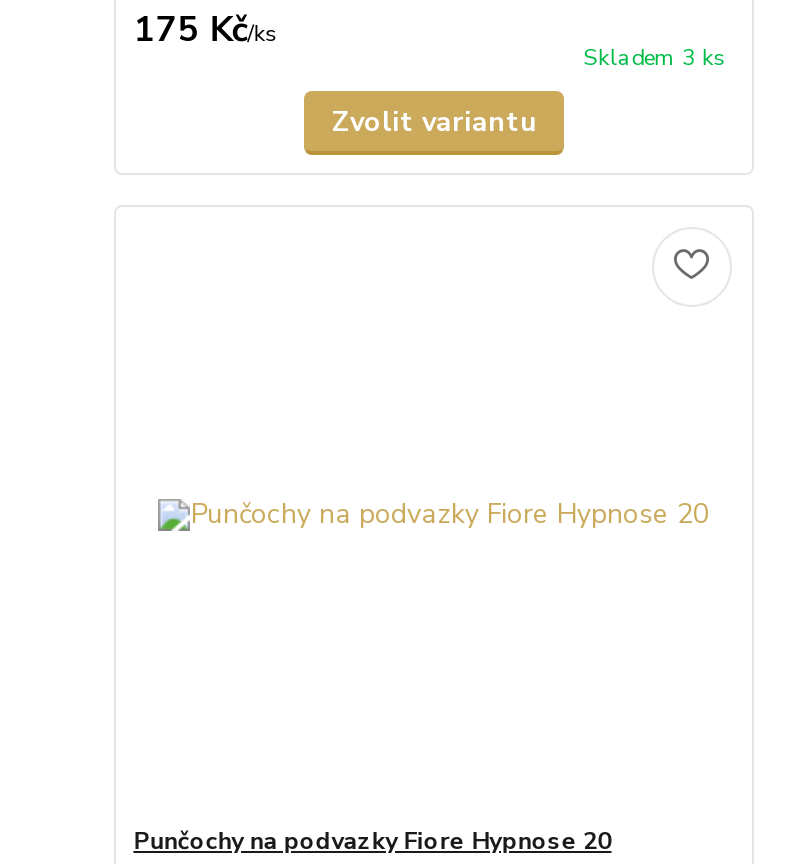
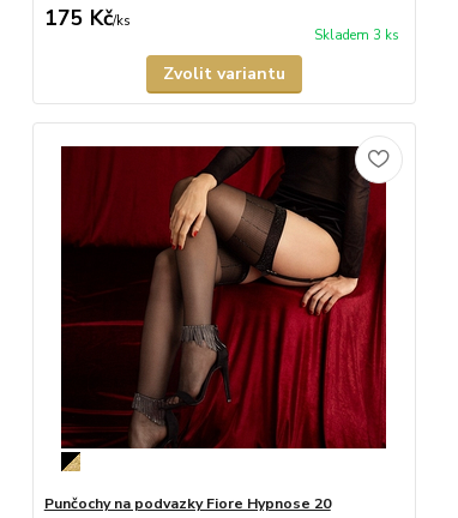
none -> [60,145,387,472] [image]

